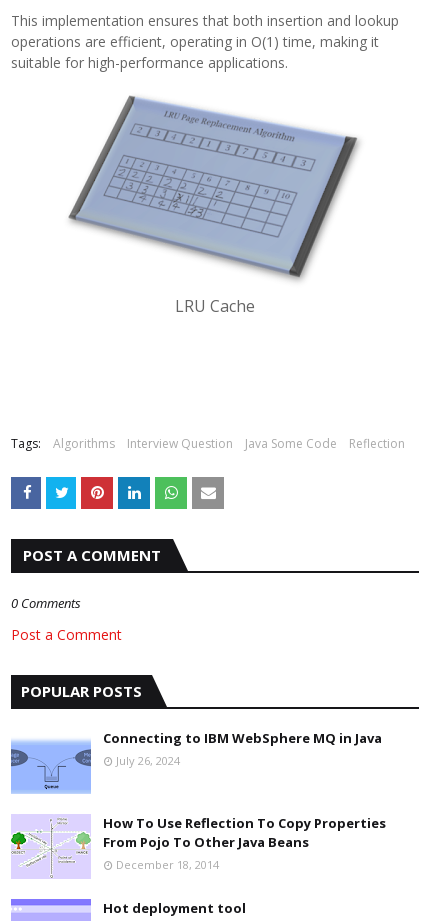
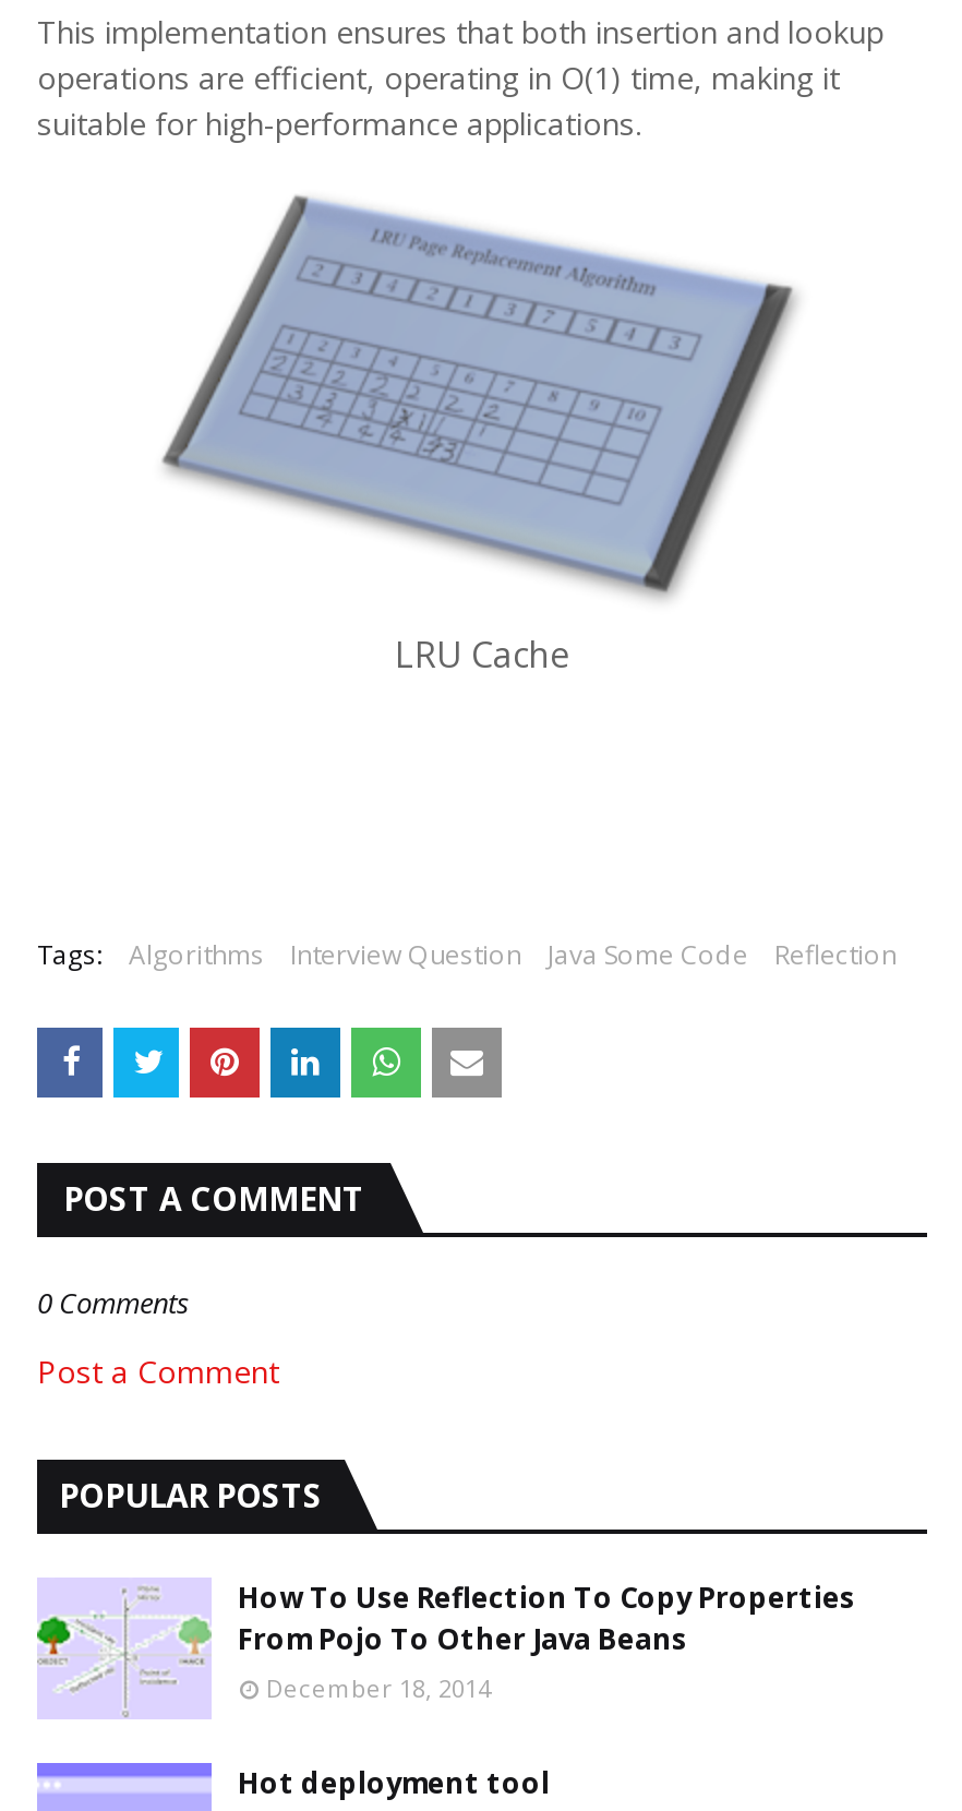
[11,729,382,793] [image] | Connecting to IBM WebSphere MQ in Java | July 26, 2024 -> none

